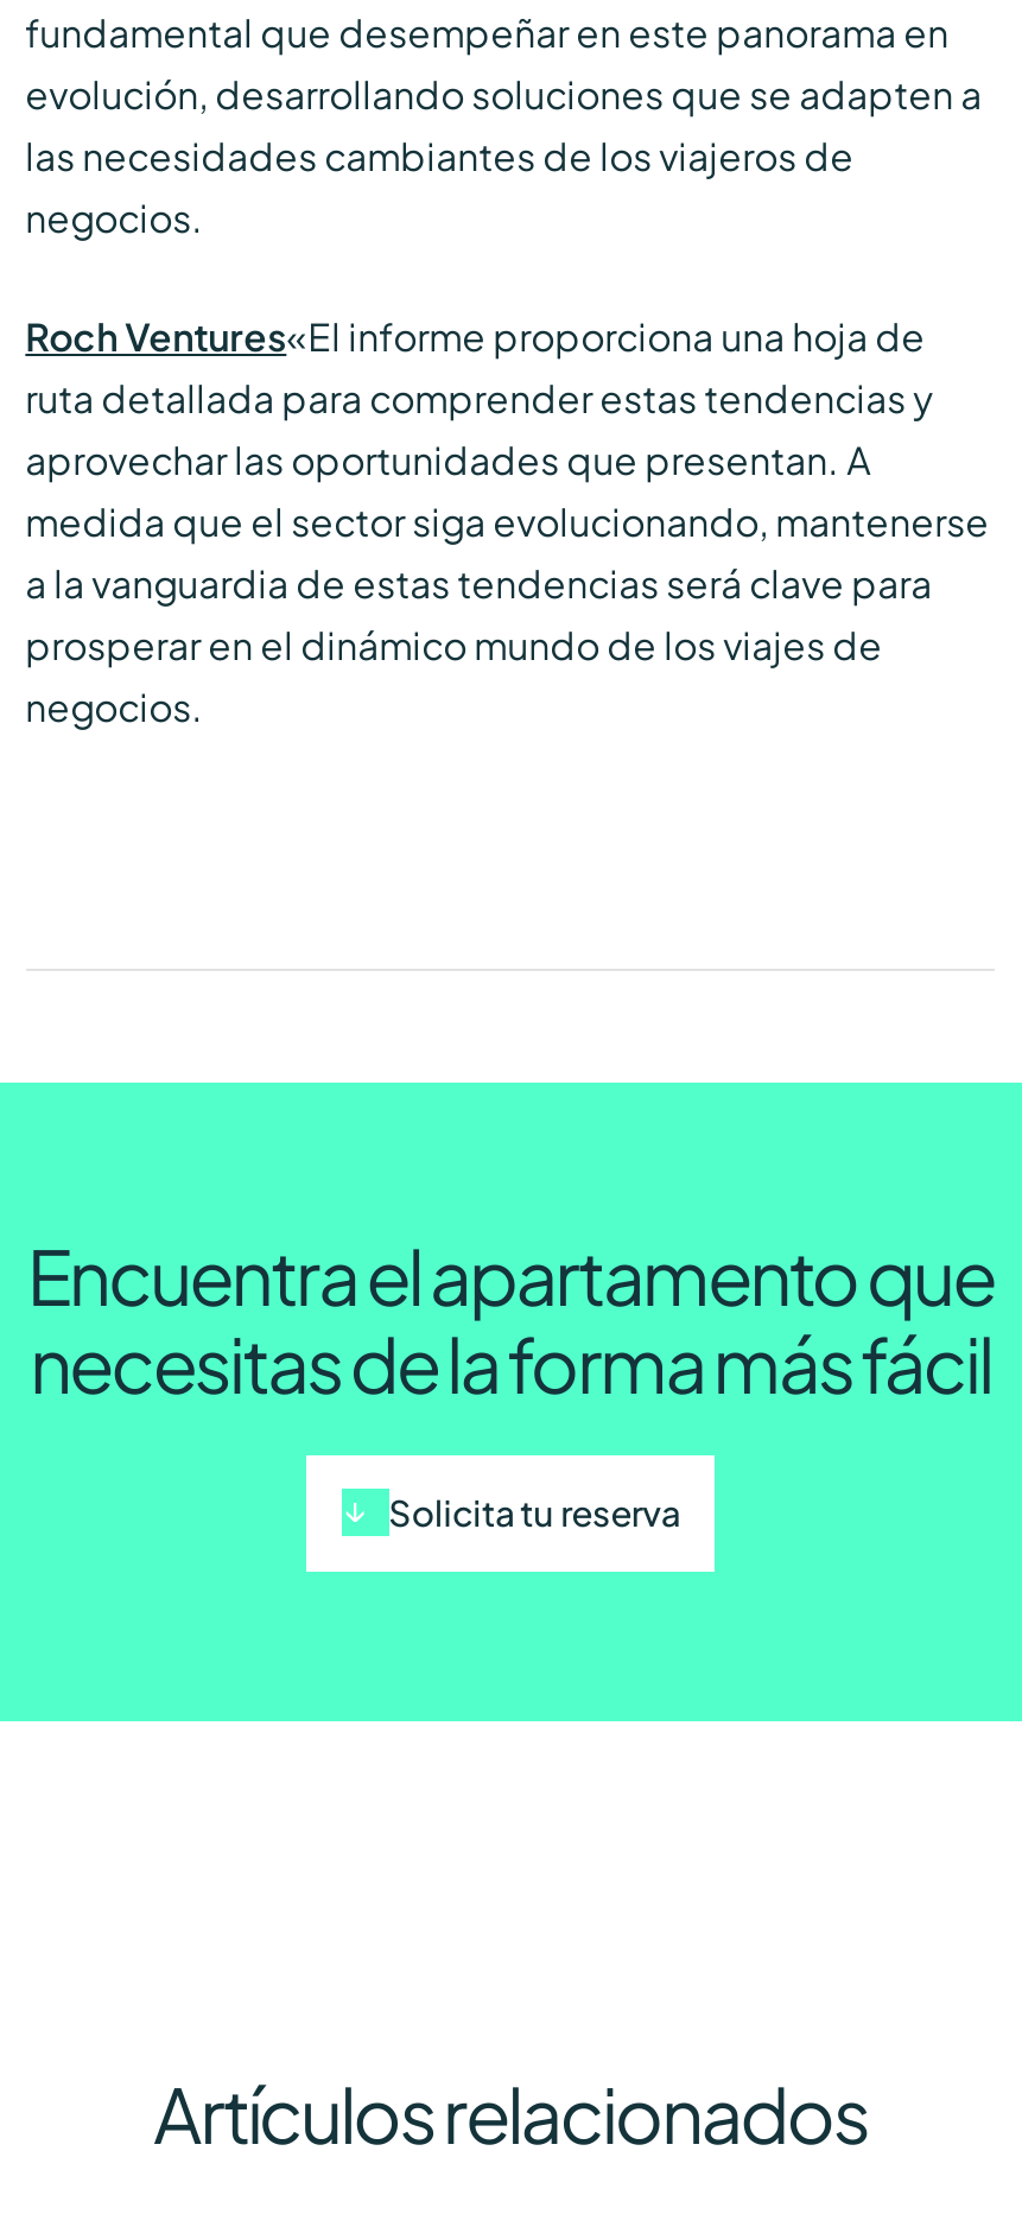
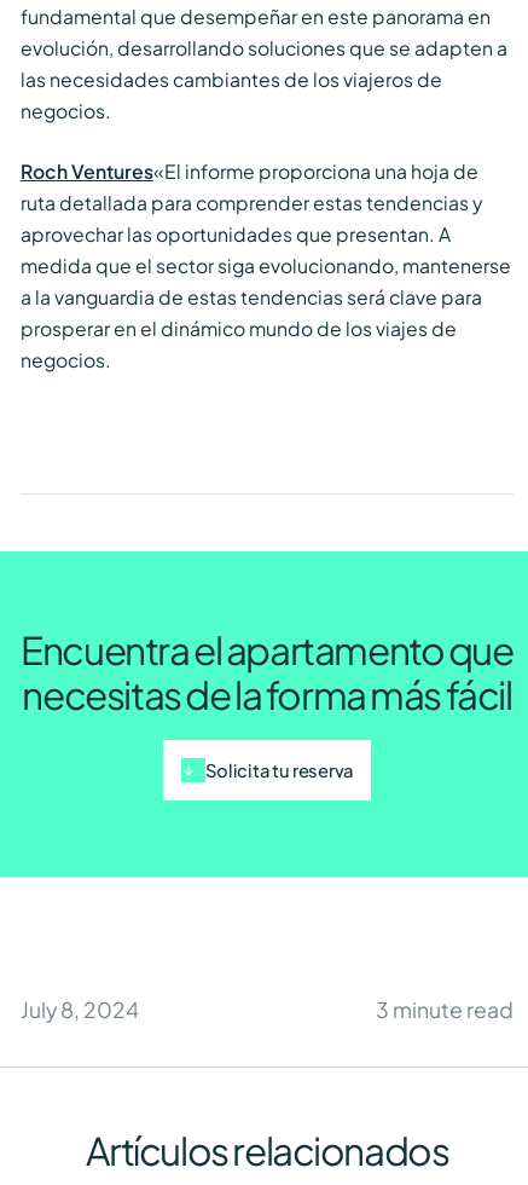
none -> [20,996,514,1023] July 8, 2024 | 3 minute read

